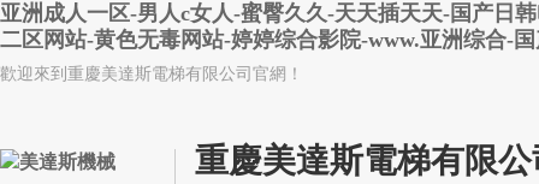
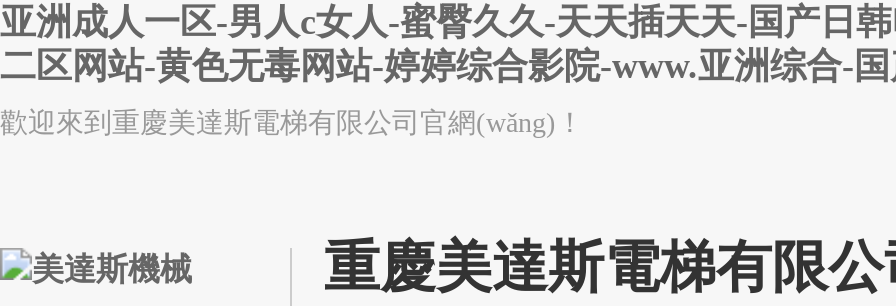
[0,65,303,83] 歡迎來到重慶美達斯電梯有限公司官網！ -> [0,108,584,138] 歡迎來到重慶美達斯電梯有限公司官網(wǎng)！

